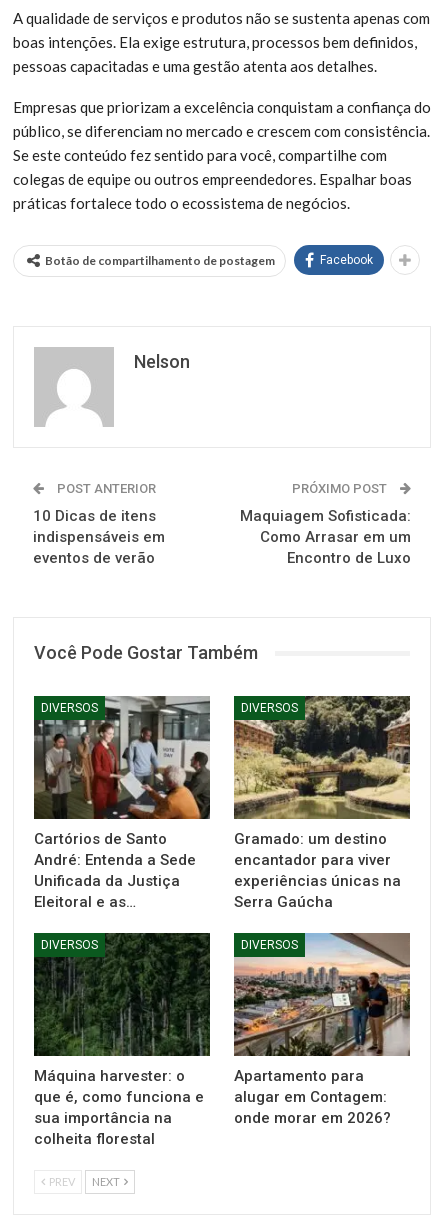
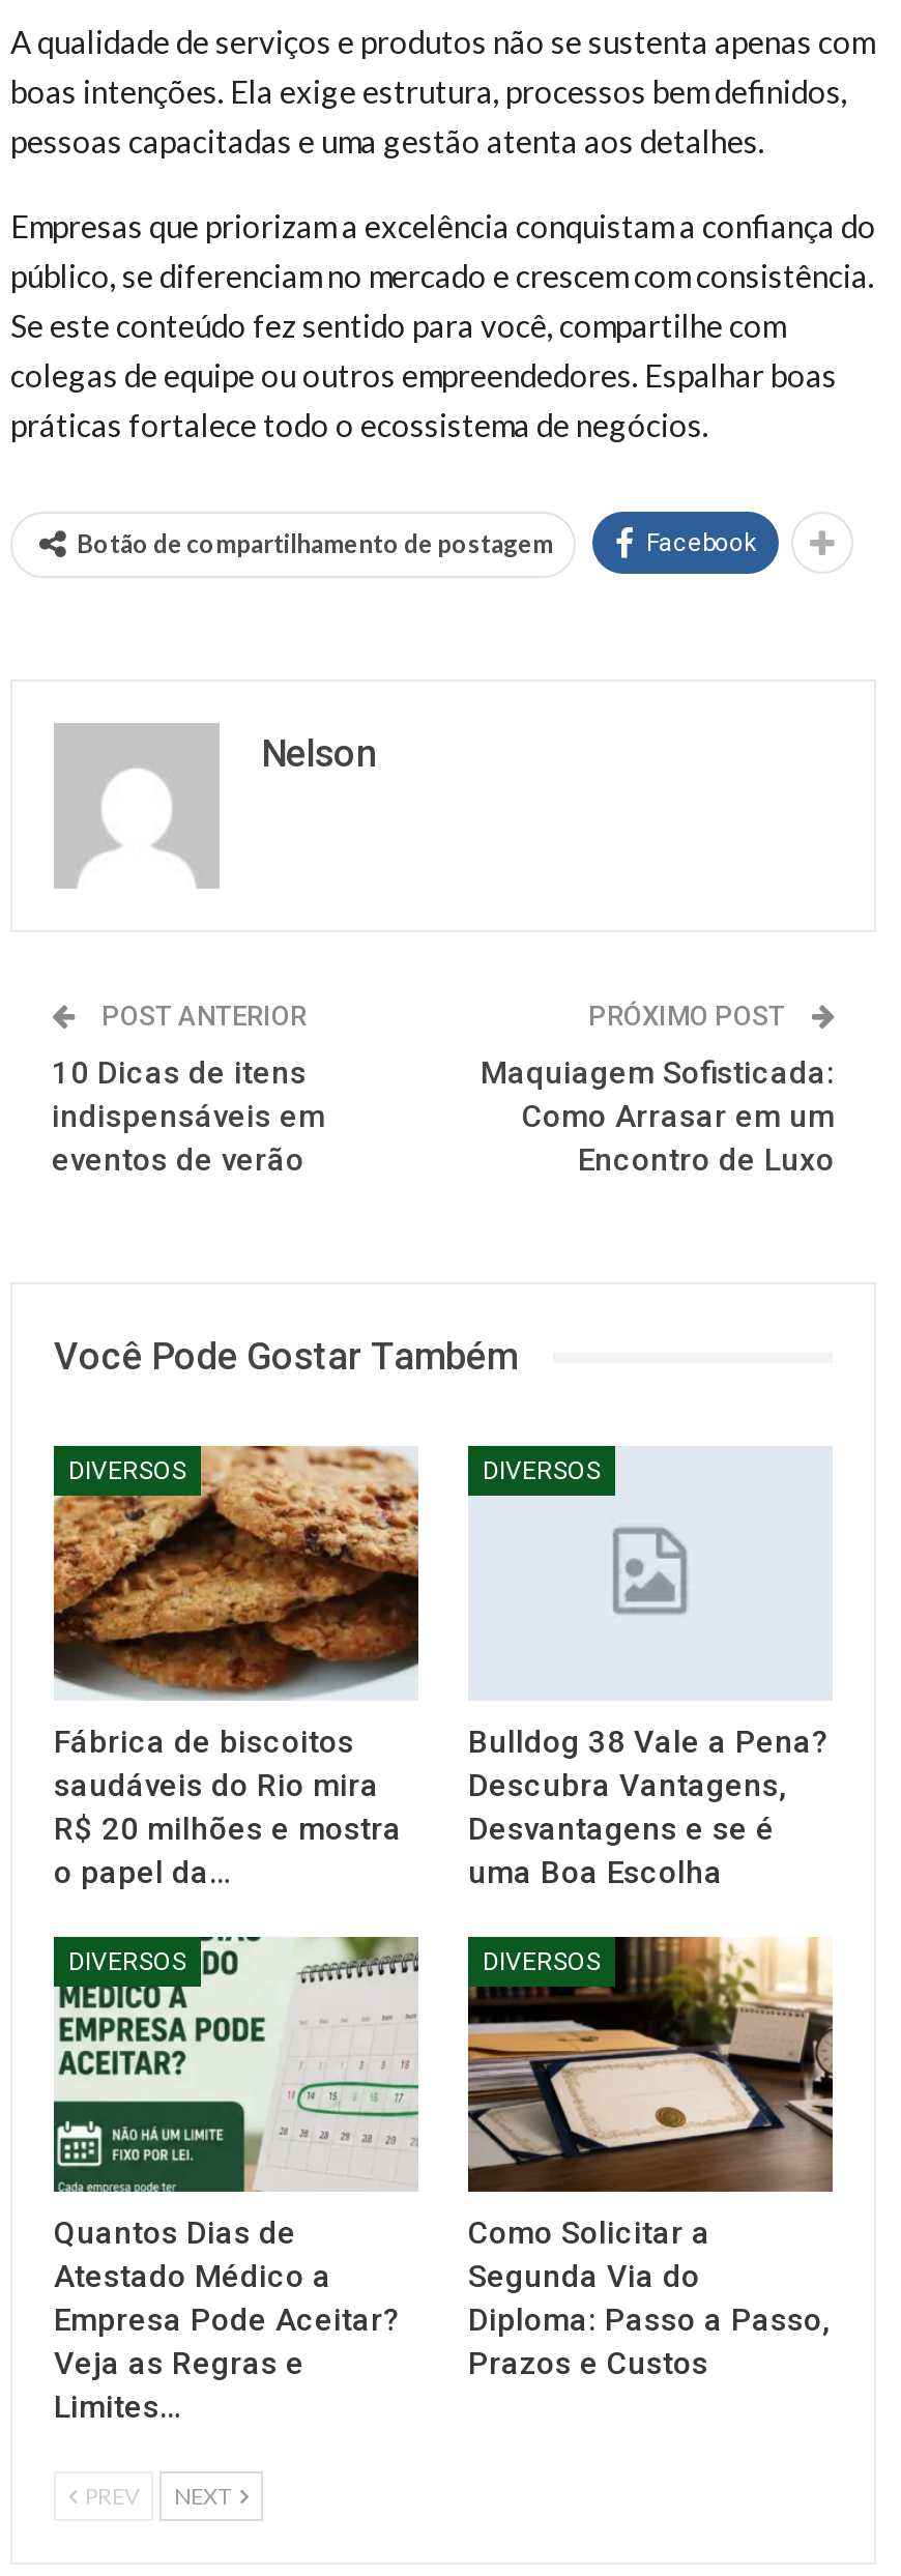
[33,695,211,911] [image] | Cartórios de Santo | André: Entenda a Sede | Unificada da Justiça | Eleitoral e as… -> [52,1446,420,1892] [image] | Fábrica de biscoitos | saudáveis do Rio mira | R$ 20 milhões e mostra | o papel da…
[233,695,411,911] [image] | Gramado: um destino | encantador para viver | experiências únicas na | Serra Gaúcha -> [468,1446,833,1892] [image] | Bulldog 38 Vale a Pena? | Descubra Vantagens, | Desvantagens e se é | uma Boa Escolha
[33,932,211,1148] [image] | Máquina harvester: o | que é, como funciona e | sua importância na | colheita florestal -> [54,1935,418,2427] [image] | Quantos Dias de | Atestado Médico a | Empresa Pode Aceitar? | Veja as Regras e | Limites…
[234,932,411,1127] [image] | Apartamento para | alugar em Contagem: | onde morar em 2026? -> [468,1935,833,2383] [image] | Como Solicitar a | Segunda Via do | Diploma: Passo a Passo, | Prazos e Custos

